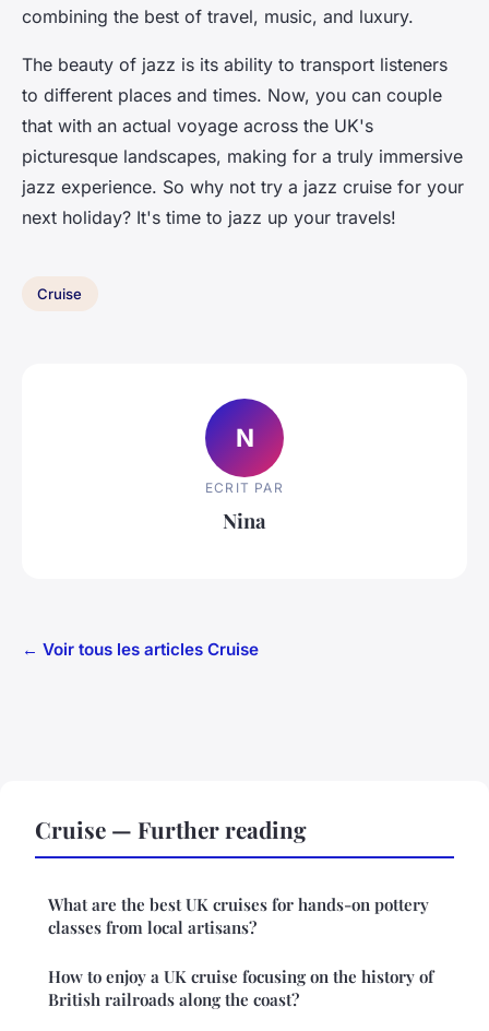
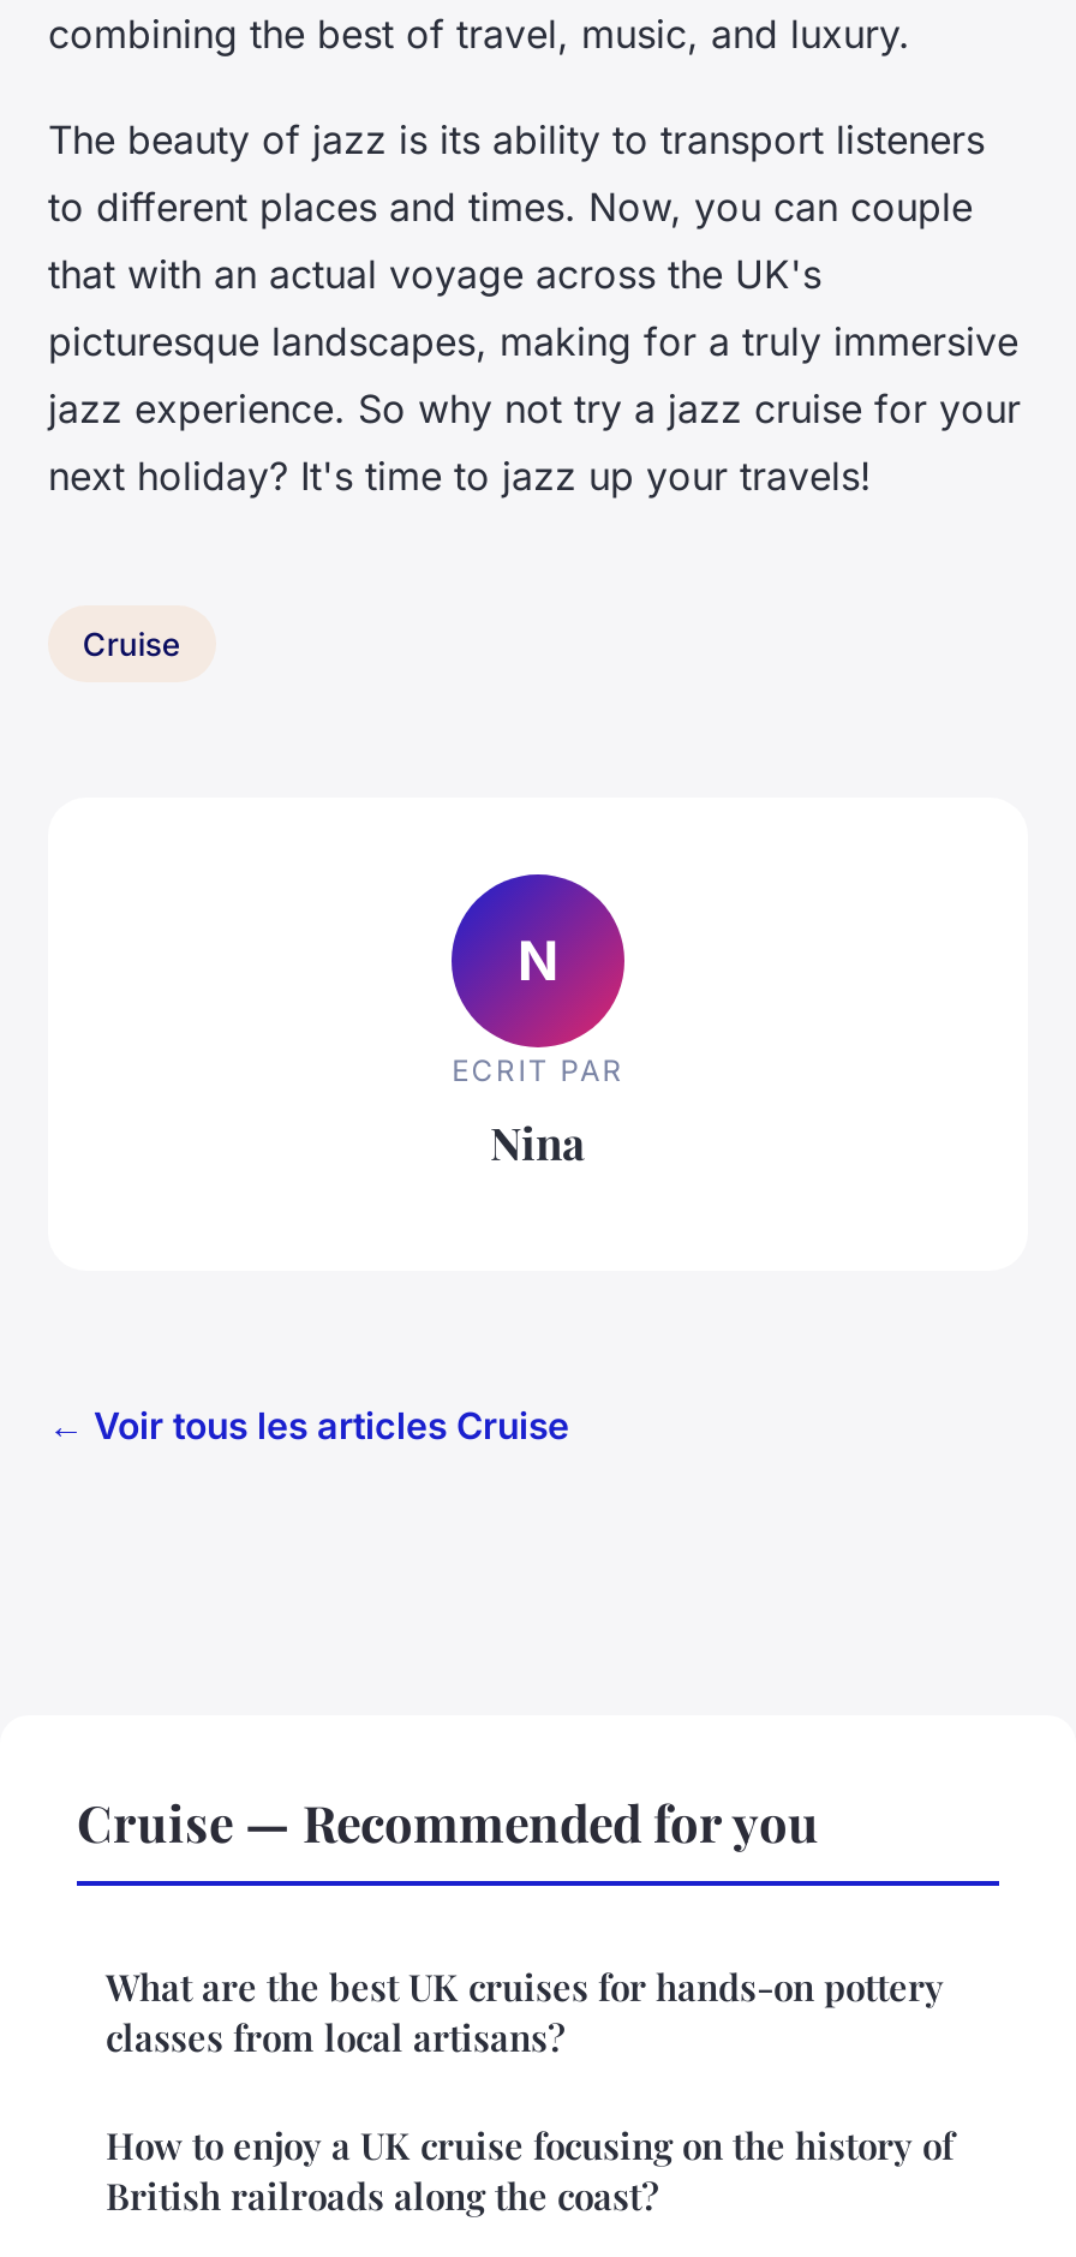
[35,814,307,844] Cruise — Further reading -> [77,1788,819,1855] Cruise — Recommended for you

